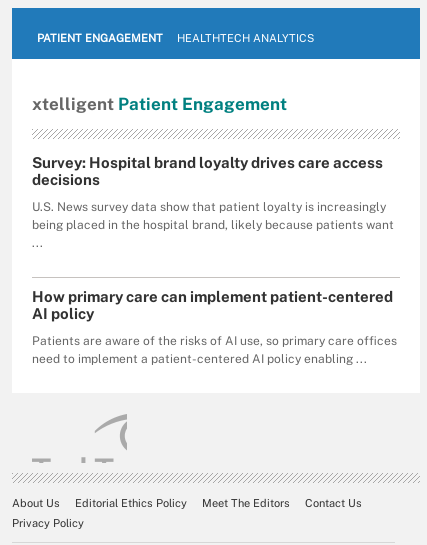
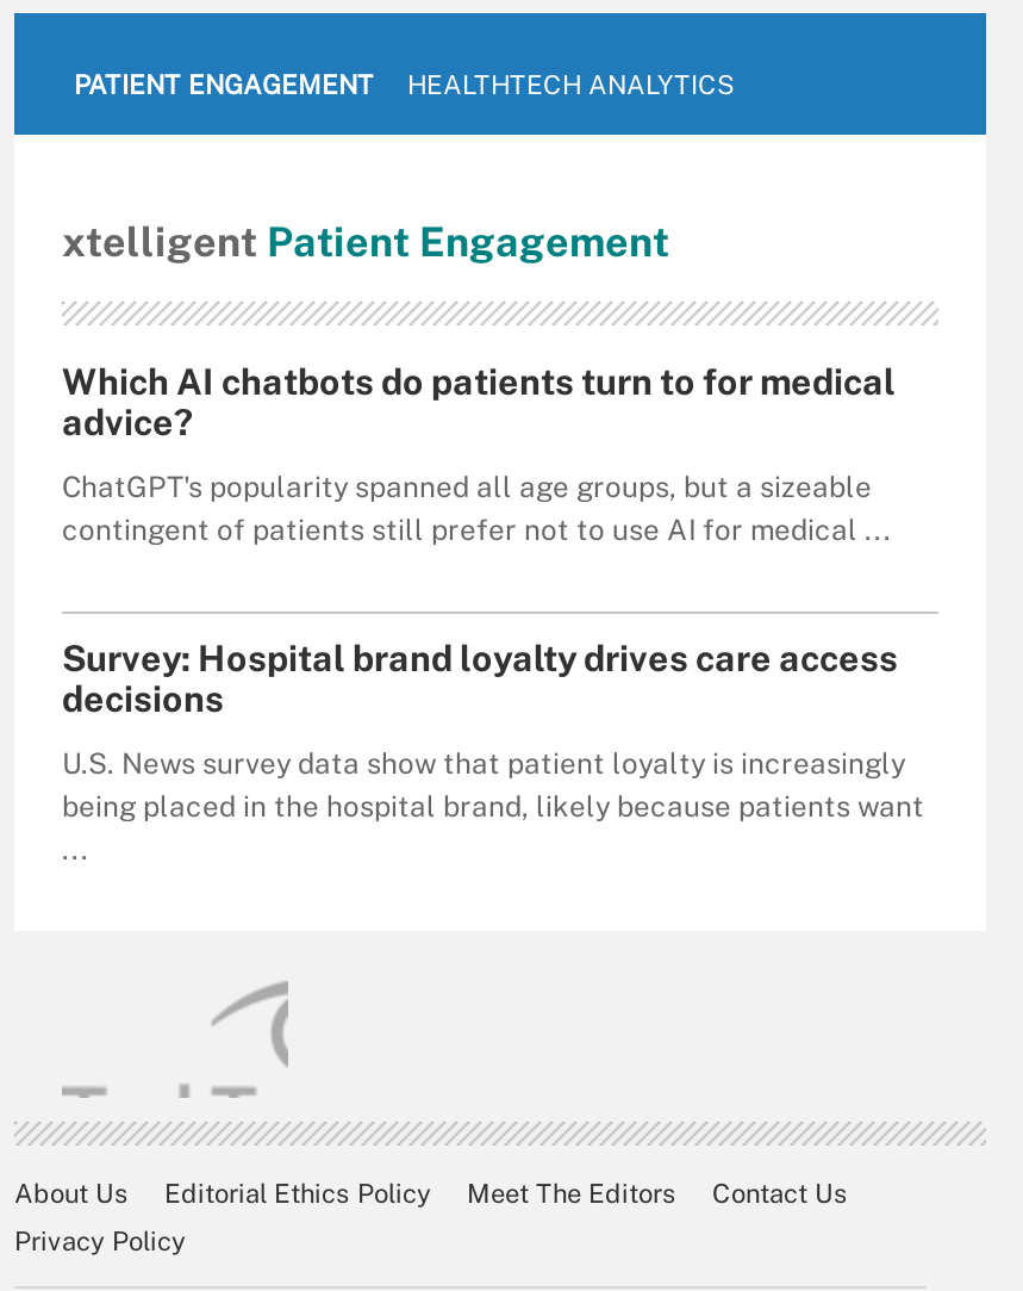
none -> [62,361,896,547] Which AI chatbots do patients turn to for medical | advice? | ChatGPT's popularity spanned all age groups, but a sizeable | contingent of patients still prefer not to use AI for medical ...
moved [32,154,394,232] -> [62,638,924,824]: Survey: Hospital brand loyalty drives care access | decisions | U.S. News survey data show that patient loyalty is increasingly | being placed in the hospital brand, likely because patients want
[32,288,397,366] How primary care can implement patient-centered | AI policy | Patients are aware of the risks of AI use, so primary care offices | need to implement a patient-centered AI policy enabling ... -> none

